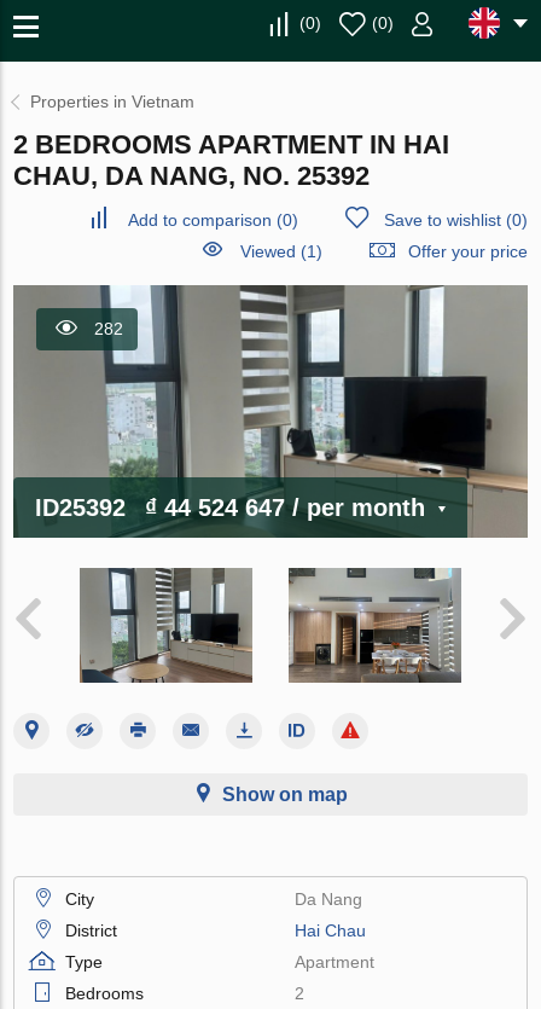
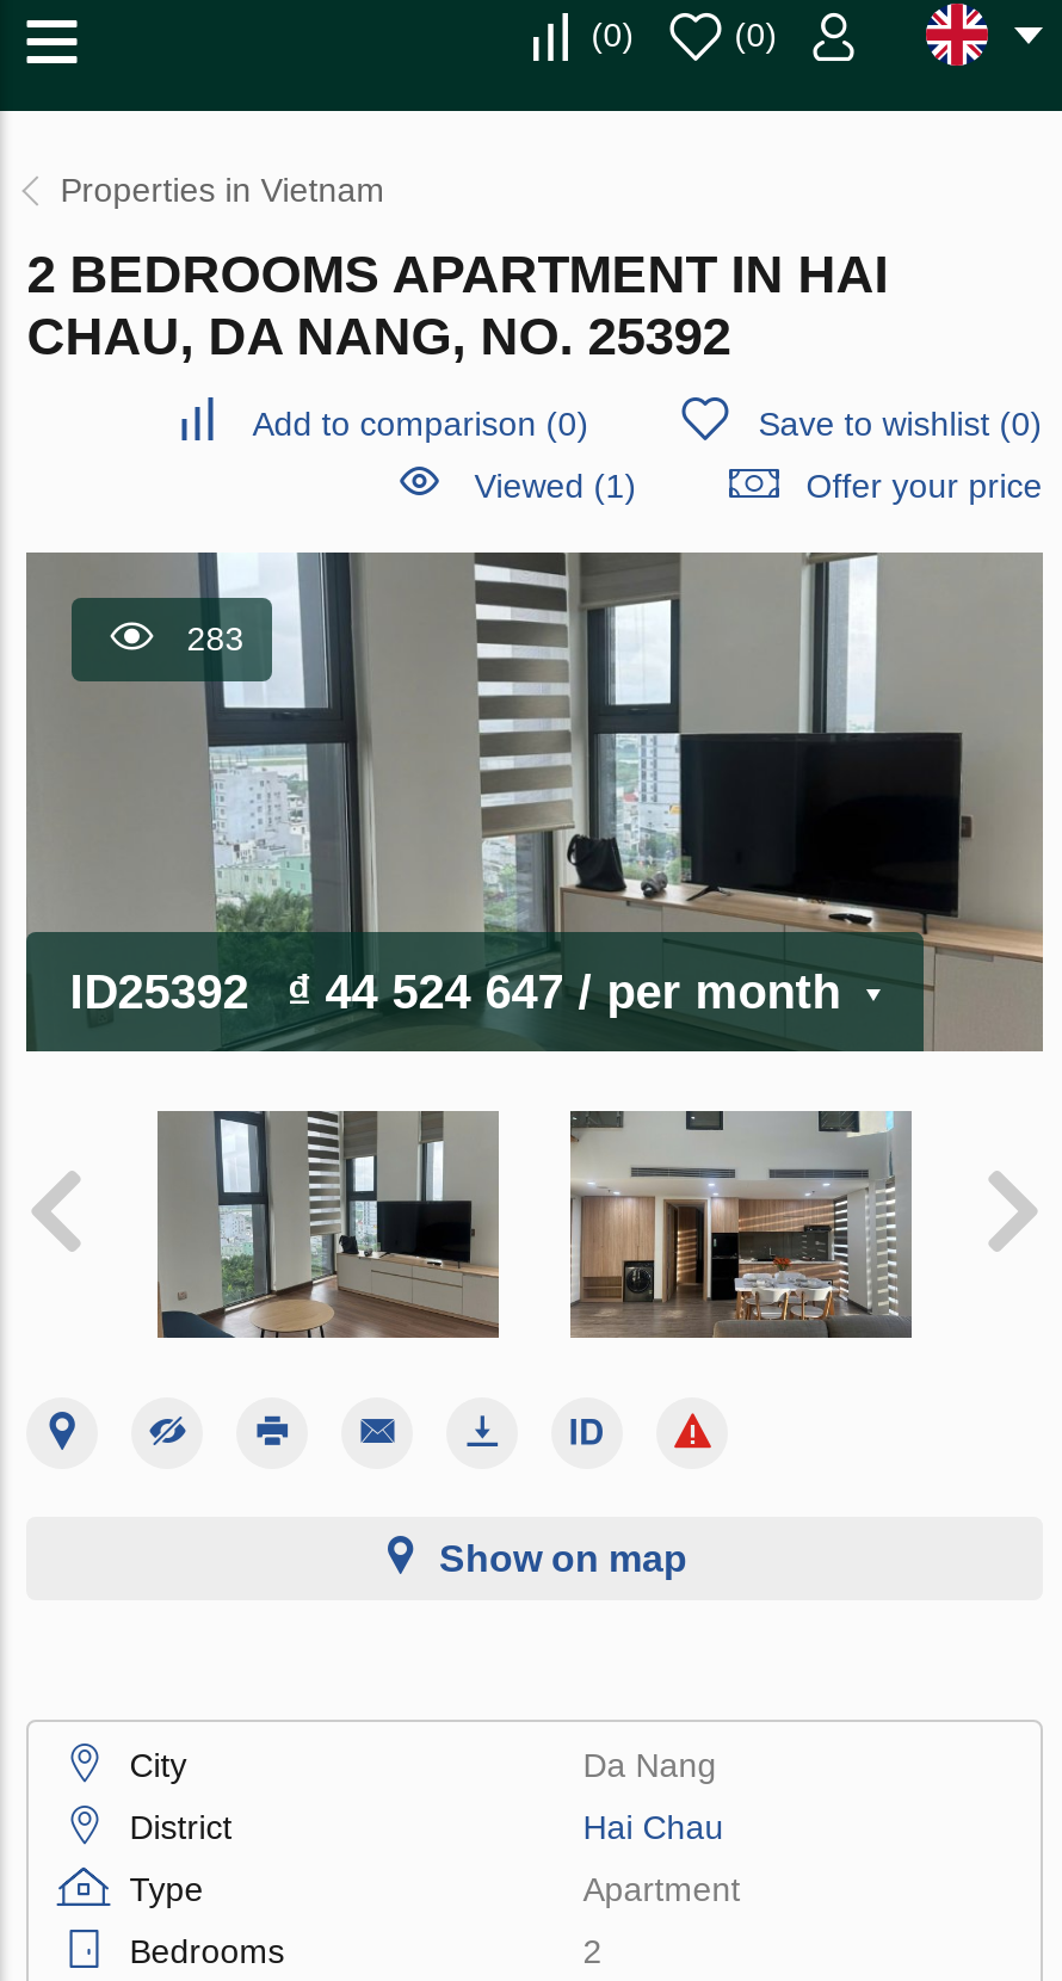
[94,319,123,338] 282 -> [187,619,244,658] 283

